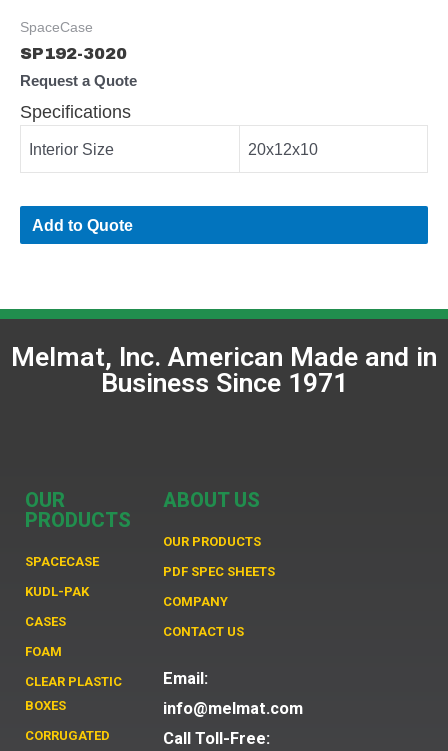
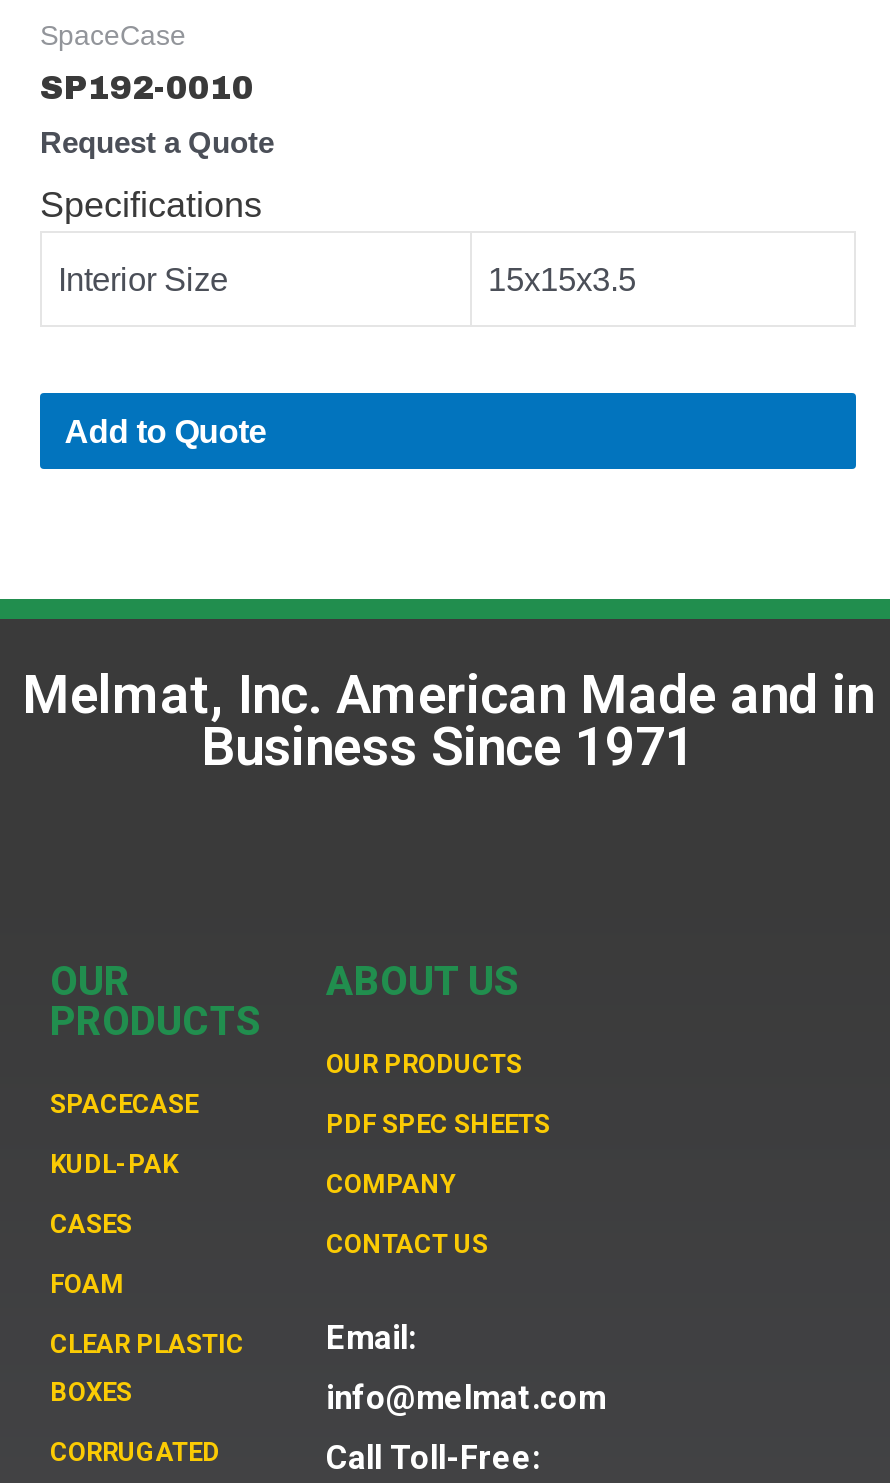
[20,45,127,62] SP192-3020 -> [40,71,254,105] SP192-0010
[248,140,318,158] 20x12x10 -> [488,262,636,298] 15x15x3.5

